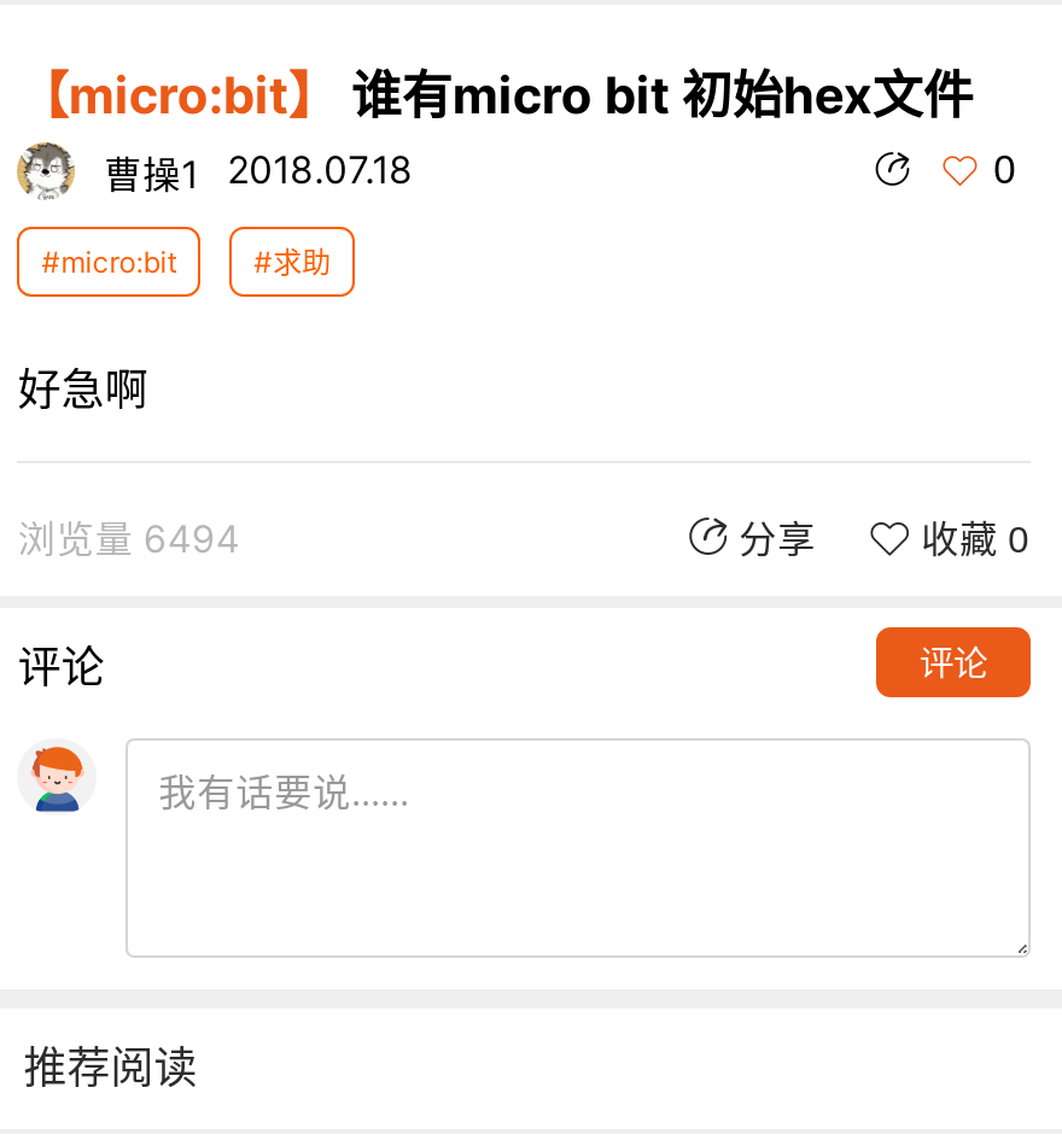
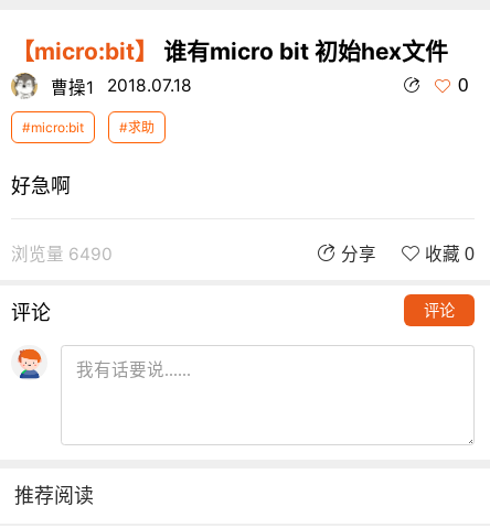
[18,516,240,562] 浏览量 6494 -> [11,244,113,265] 浏览量 6490

